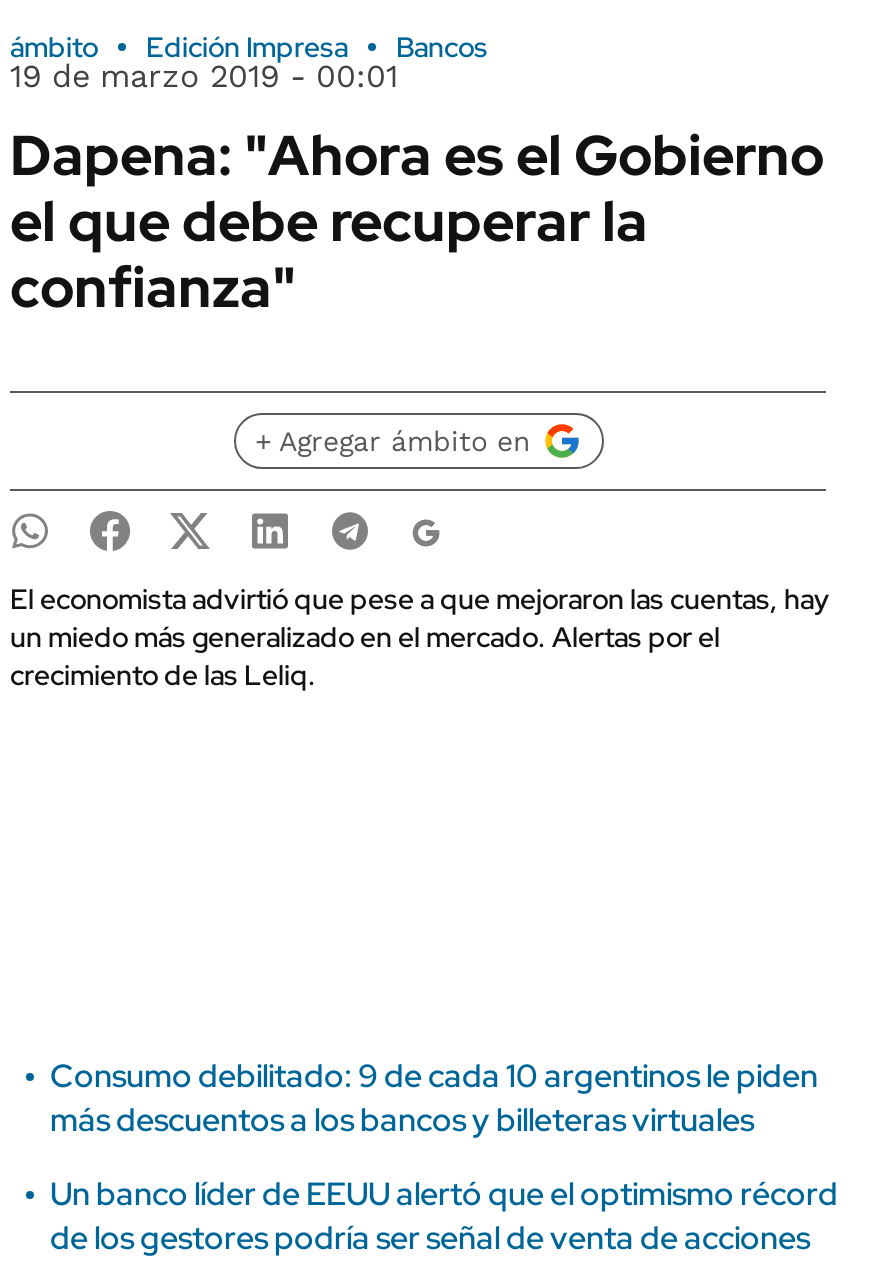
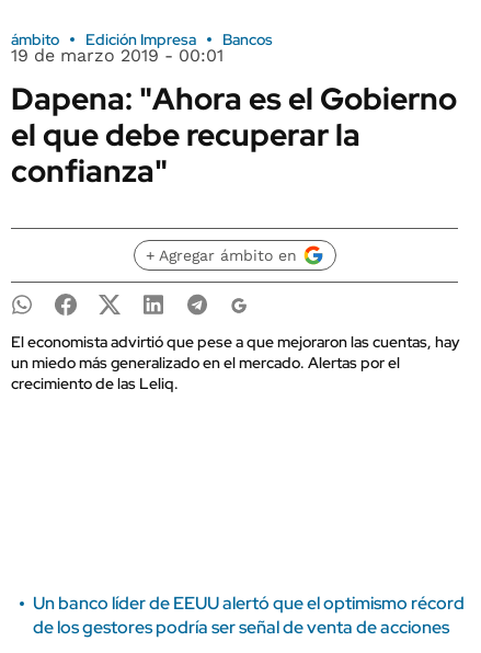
[50,1055,818,1141] Consumo debilitado: 9 de cada 10 argentinos le piden | más descuentos a los bancos y billeteras virtuales -> none

